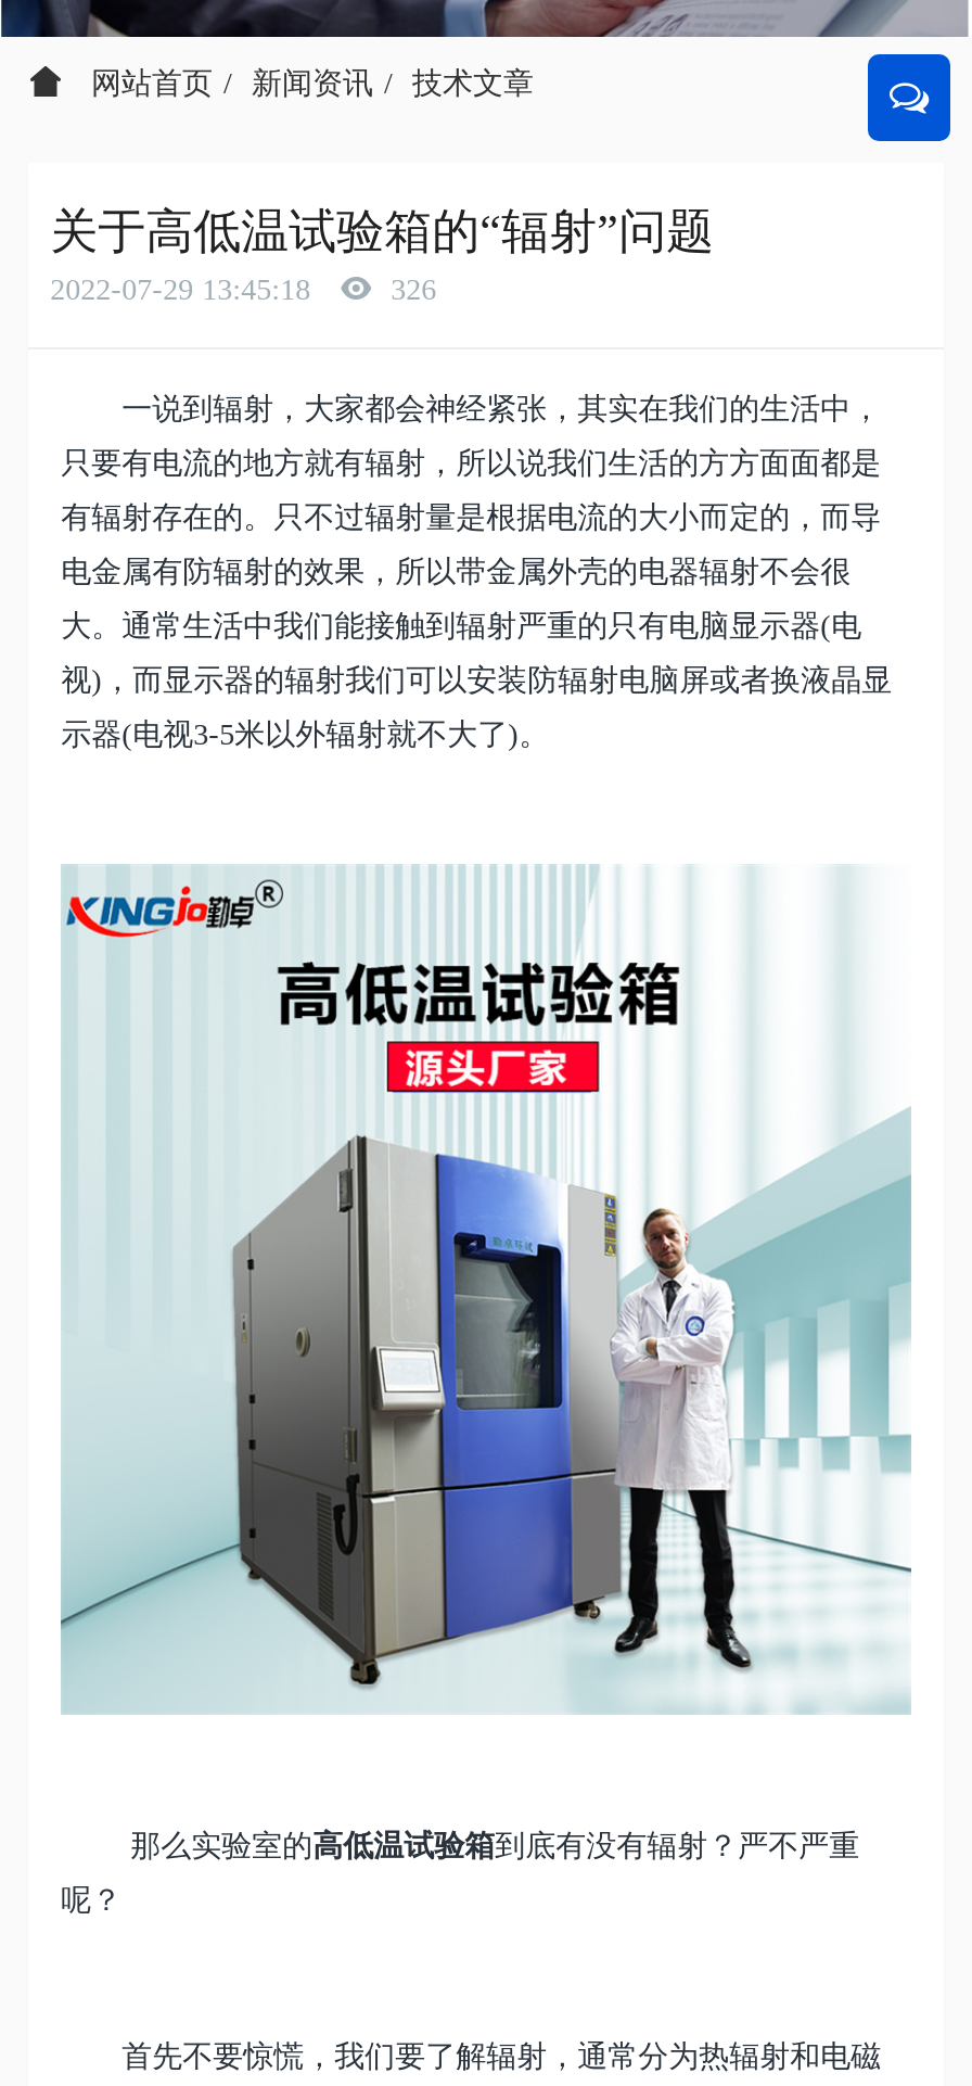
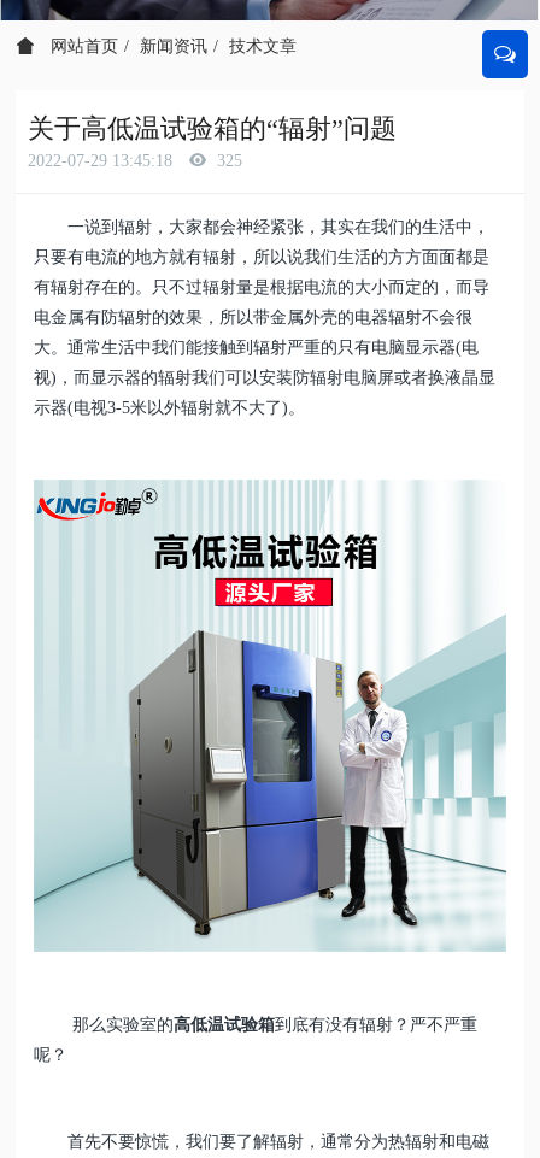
[391,274,436,306] 326 -> [217,152,242,170] 325

